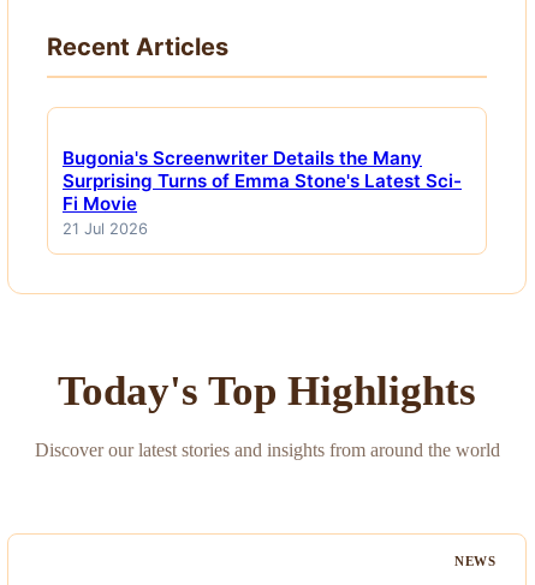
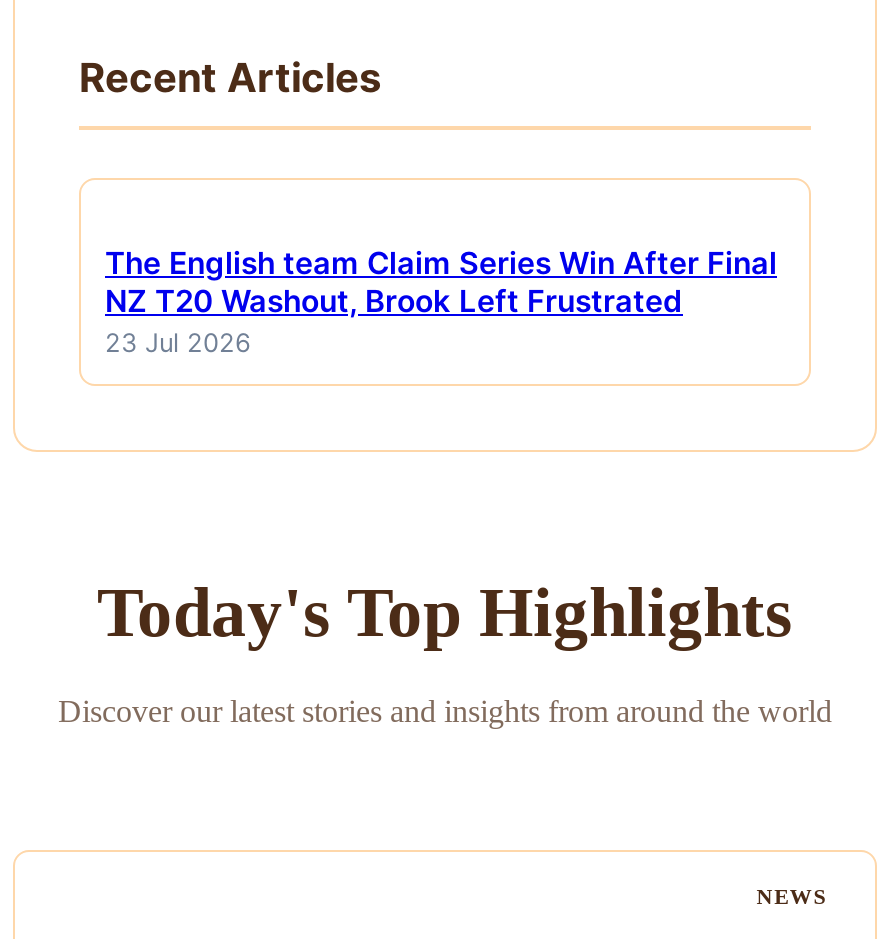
[63,147,462,238] Bugonia's Screenwriter Details the Many | Surprising Turns of Emma Stone's Latest Sci- | Fi Movie | 21 Jul 2026 -> [105,244,777,358] The English team Claim Series Win After Final | NZ T20 Washout, Brook Left Frustrated | 23 Jul 2026

